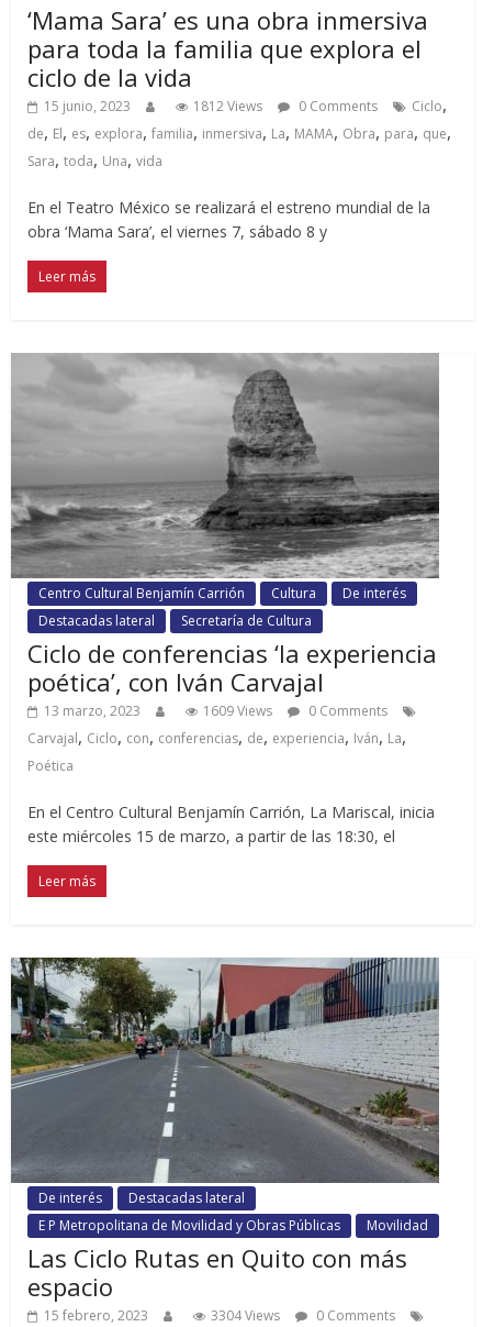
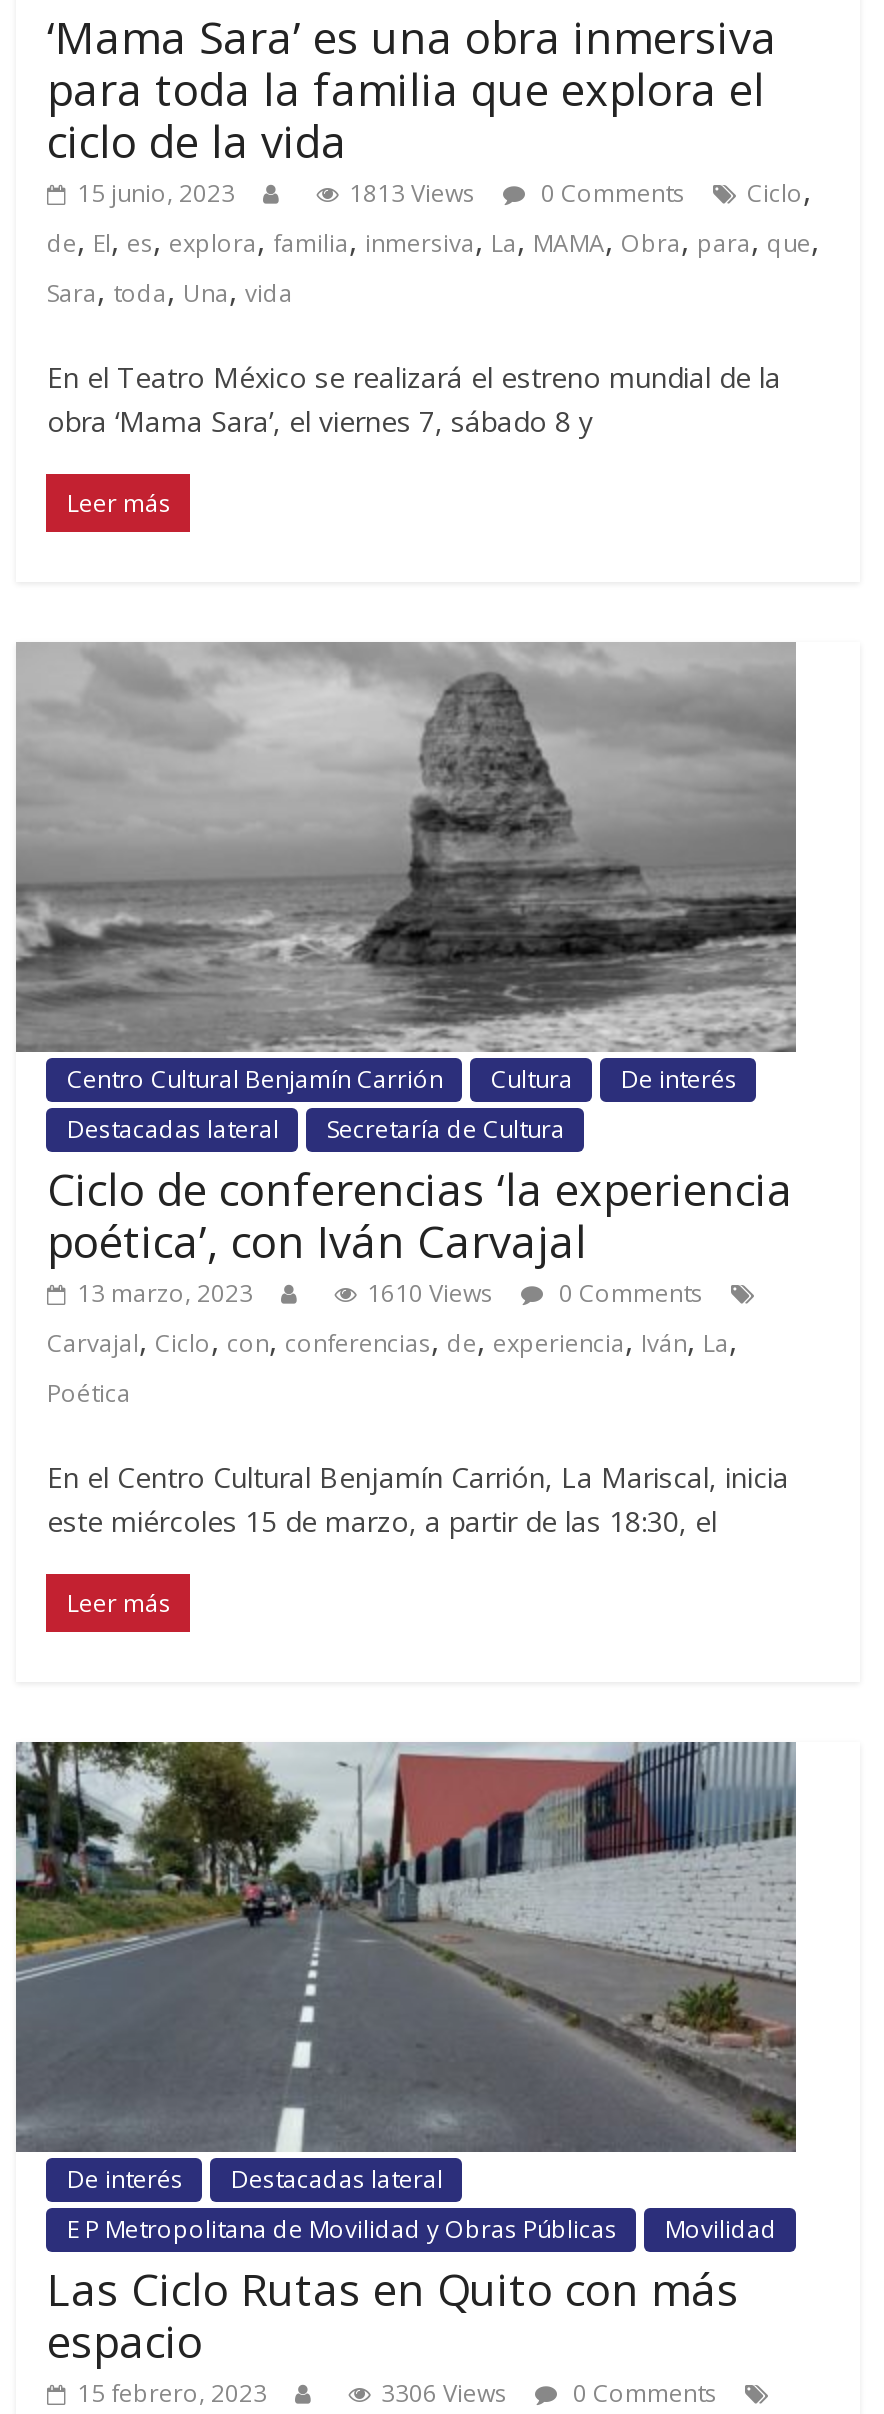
[194,92,447,116] 1812 Views 0 Comments Ciclo, -> [349,168,811,212] 1813 Views 0 Comments Ciclo,
[204,701,388,720] 1609 Views 0 Comments -> [367,1276,703,1310] 1610 Views 0 Comments
[211,1306,396,1325] 3304 Views 0 Comments -> [381,2376,717,2410] 3306 Views 0 Comments

